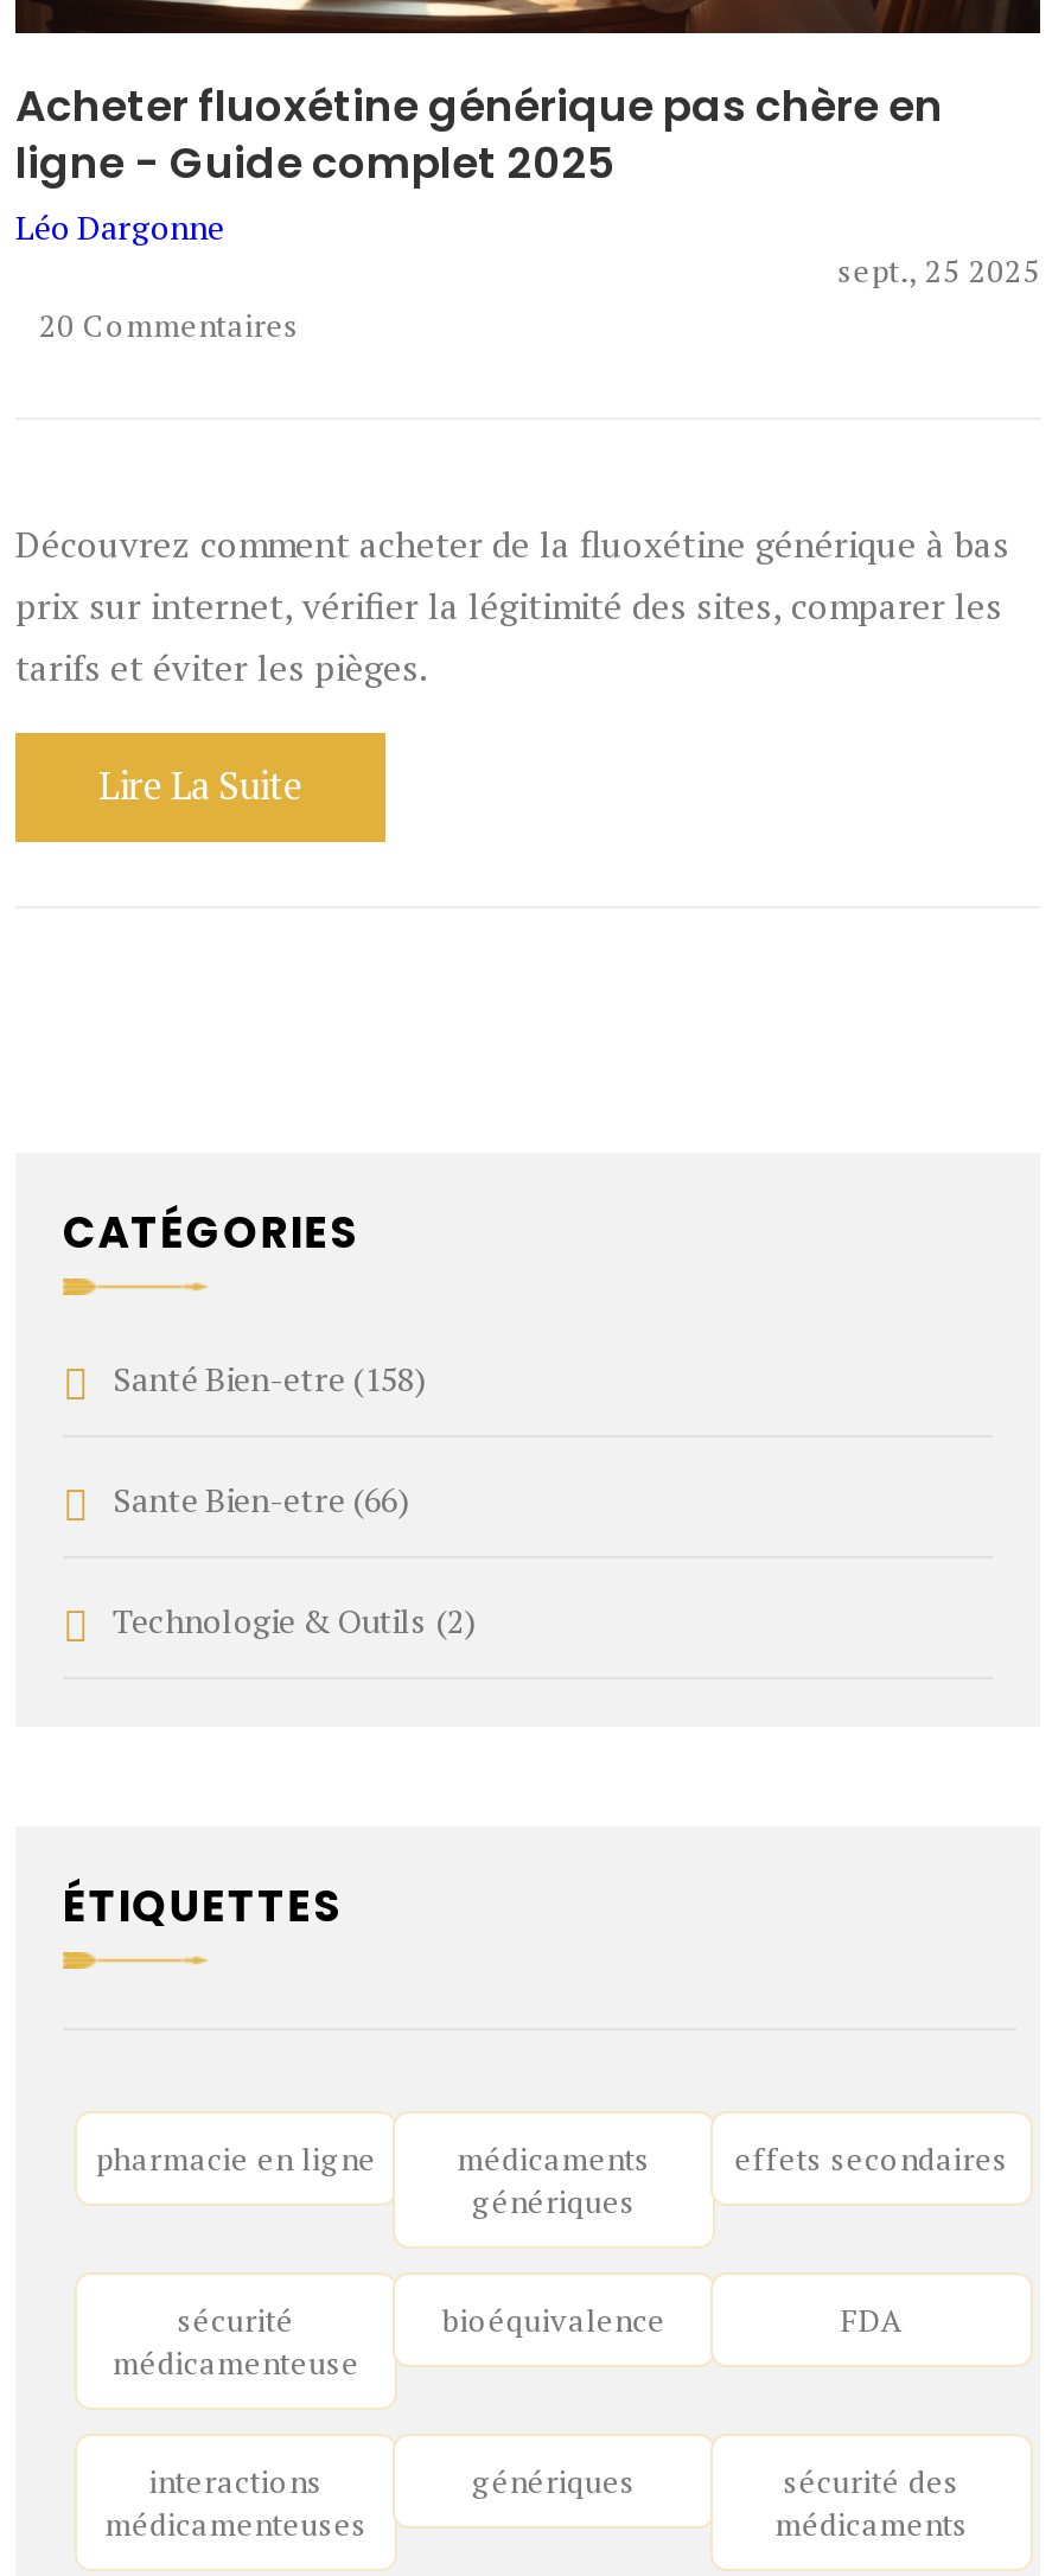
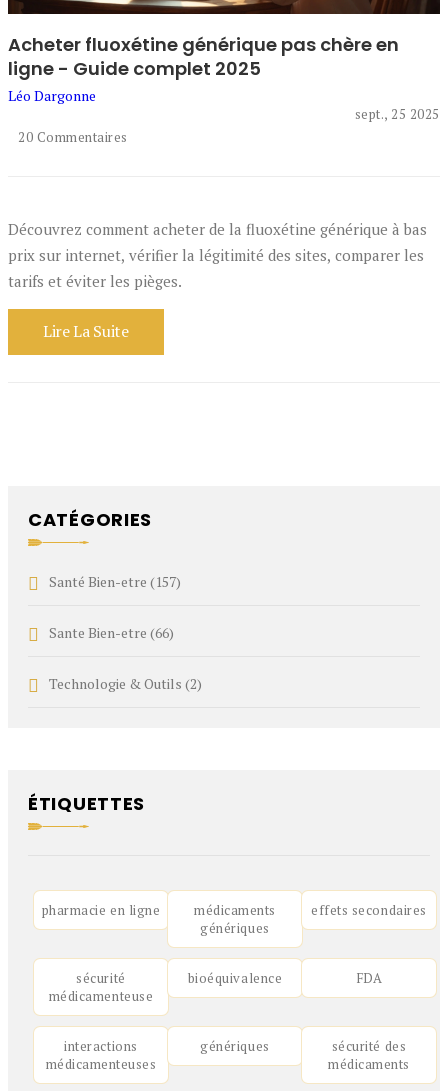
[113,1354,426,1399] Santé Bien-etre (158) -> [49,571,181,590] Santé Bien-etre (157)

